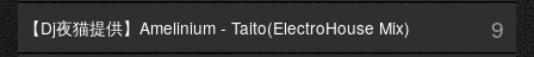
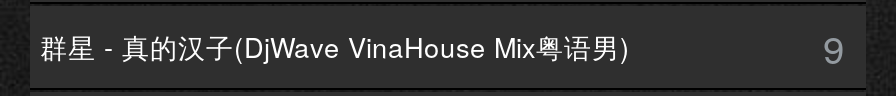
[24,16,410,39] 【Dj夜猫提供】Amelinium - Taito(ElectroHouse Mix) -> [40,26,630,66] 群星 - 真的汉子(DjWave VinaHouse Mix粤语男)

